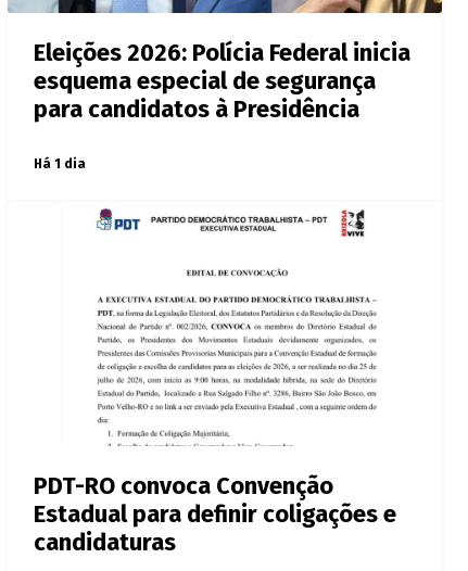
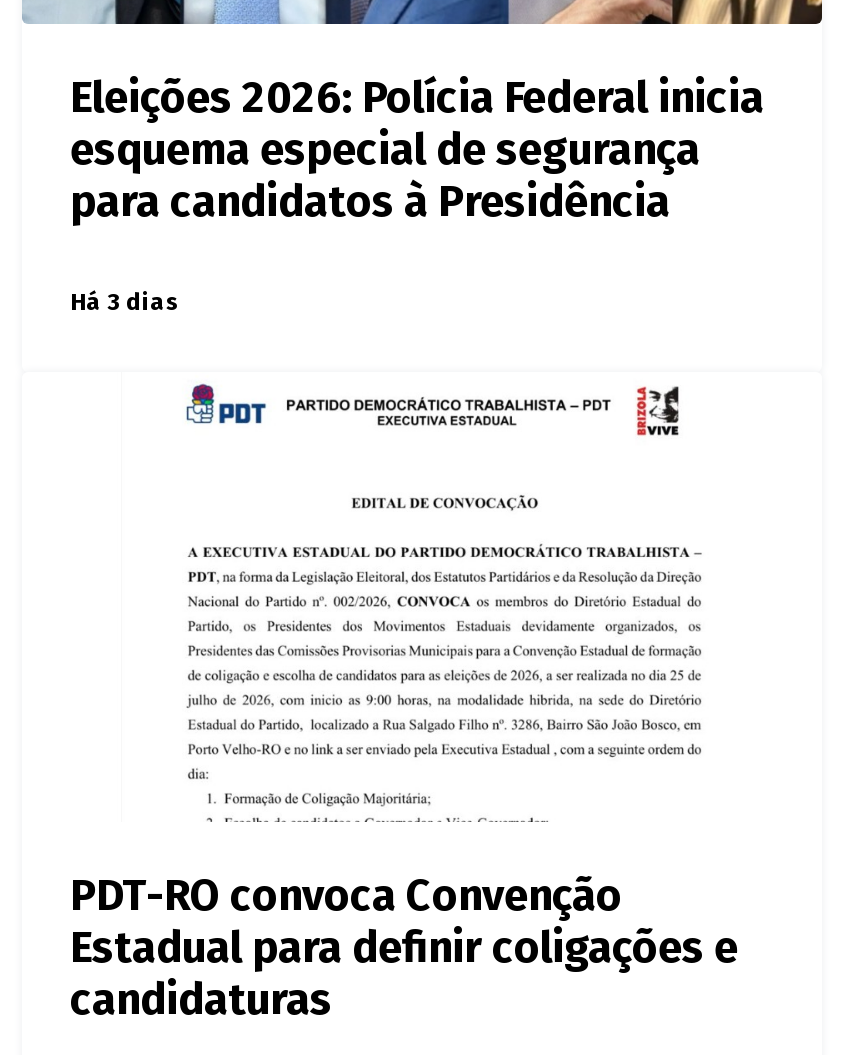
[34,156,86,172] Há 1 dia -> [70,288,180,316] Há 3 dias

